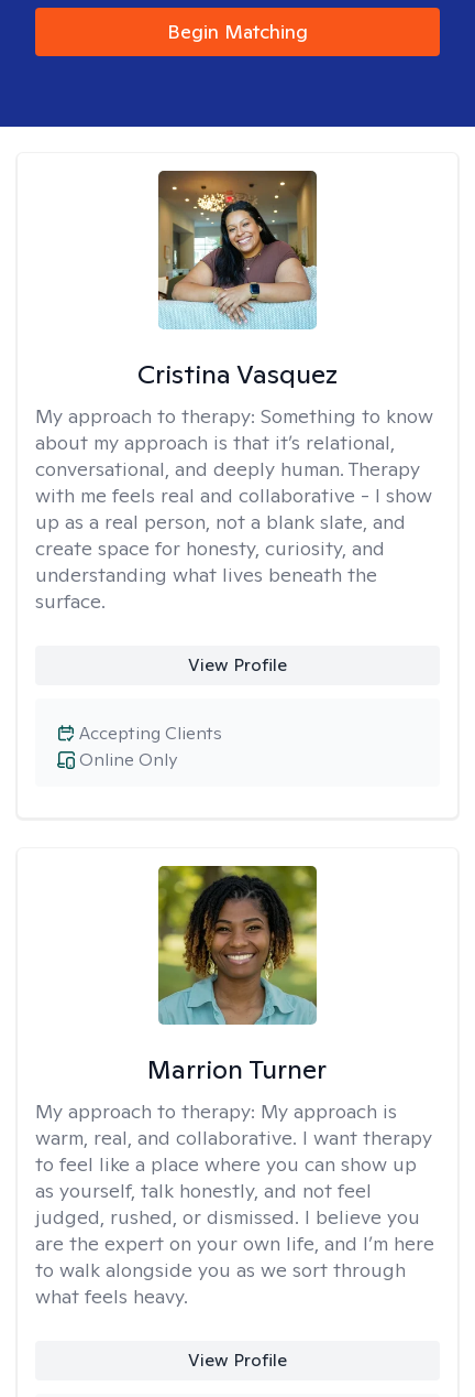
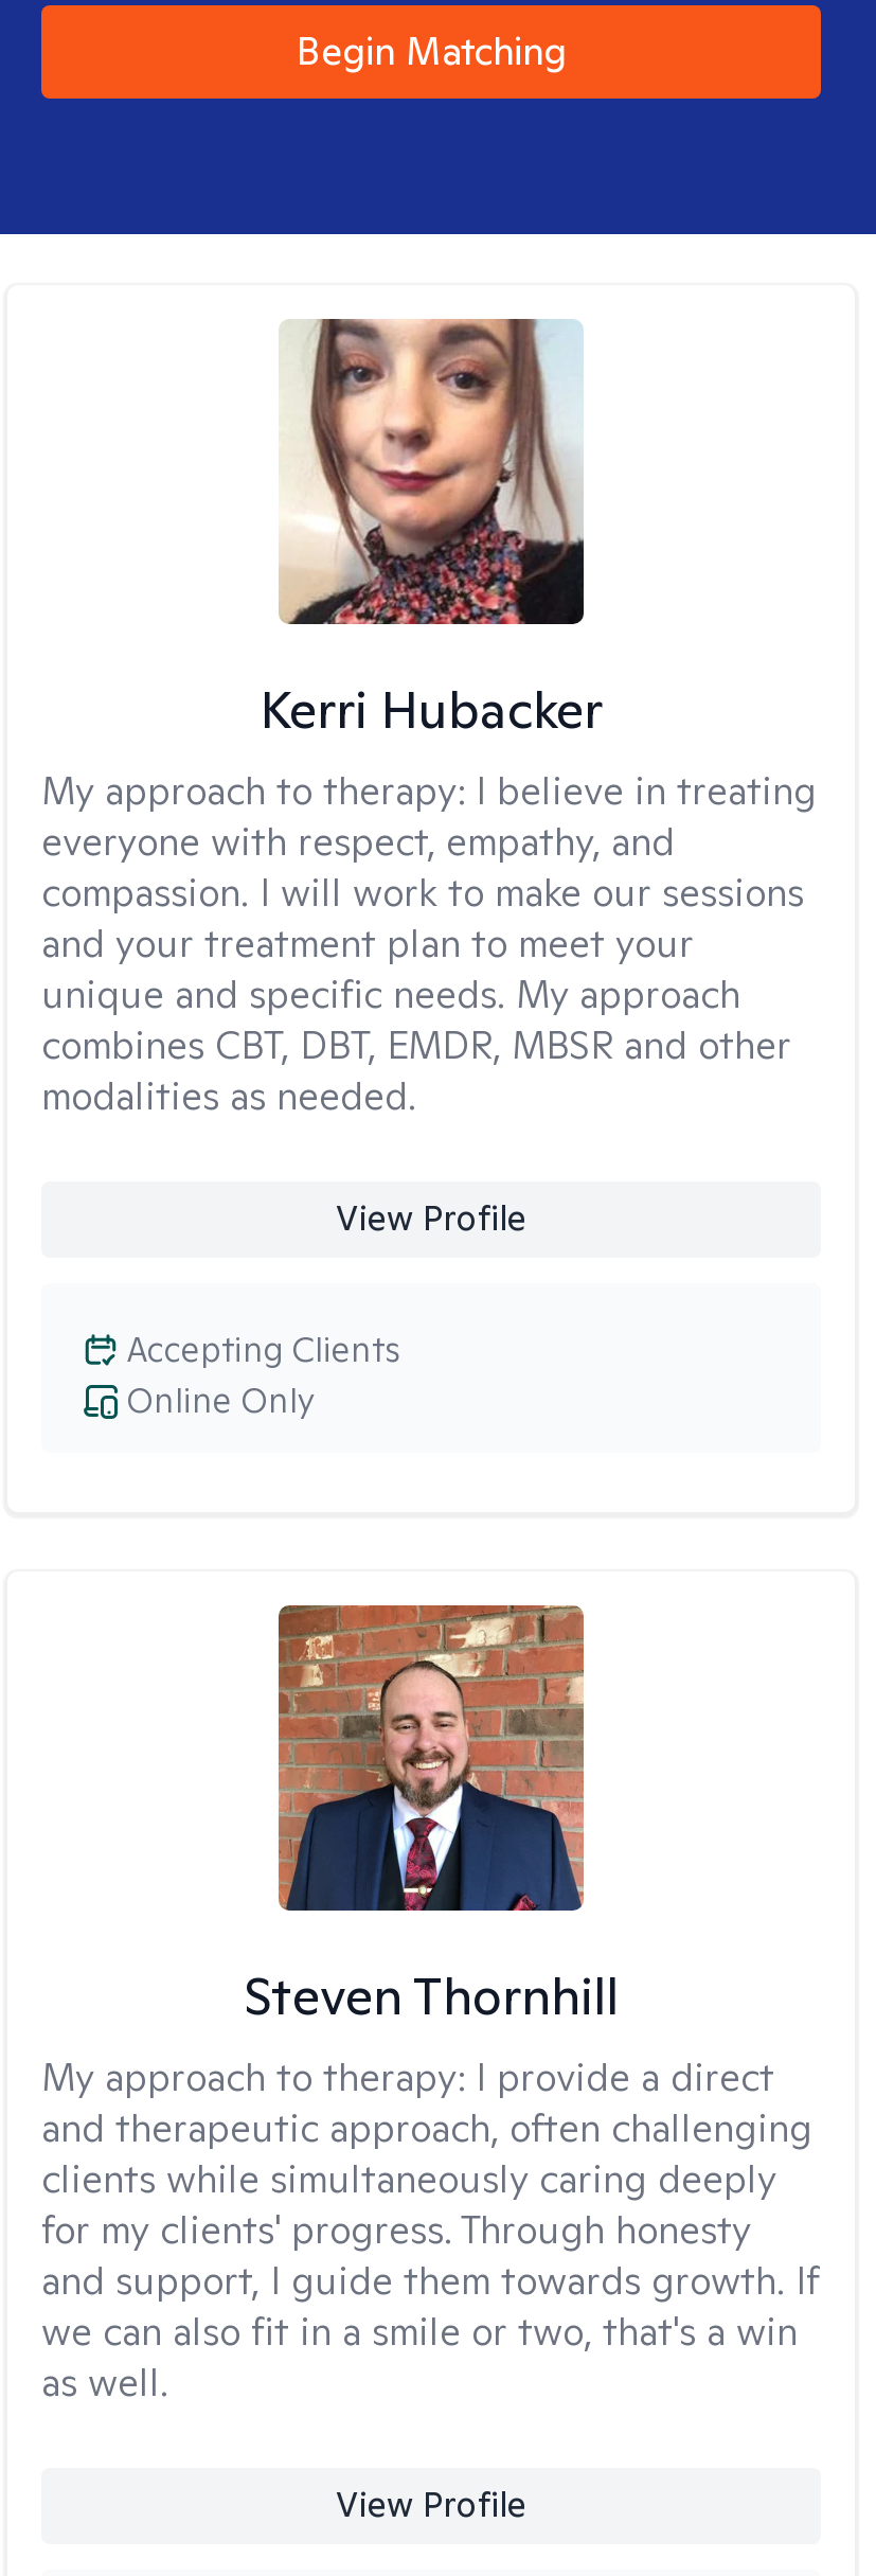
[35,170,433,614] [image] | Cristina Vasquez | My approach to therapy: Something to know | about my approach is that it’s relational, | conversational, and deeply human. Therapy | with me feels real and collaborative - I show | up as a real person, not a blank slate, and | create space for honesty, curiosity, and | understanding what lives beneath the | surface. -> [41,317,817,1120] [image] | Kerri Hubacker | My approach to therapy: I believe in treating | everyone with respect, empathy, and | compassion. I will work to make our sessions | and your treatment plan to meet your | unique and specific needs. My approach | combines CBT, DBT, EMDR, MBSR and other | modalities as needed.
[35,865,434,1309] [image] | Marrion Turner | My approach to therapy: My approach is | warm, real, and collaborative. I want therapy | to feel like a place where you can show up | as yourself, talk honestly, and not feel | judged, rushed, or dismissed. I believe you | are the expert on your own life, and I’m here | to walk alongside you as we sort through | what feels heavy. -> [41,1603,819,2406] [image] | Steven Thornhill | My approach to therapy: I provide a direct | and therapeutic approach, often challenging | clients while simultaneously caring deeply | for my clients' progress. Through honesty | and support, I guide them towards growth. If | we can also fit in a smile or two, that's a win | as well.

